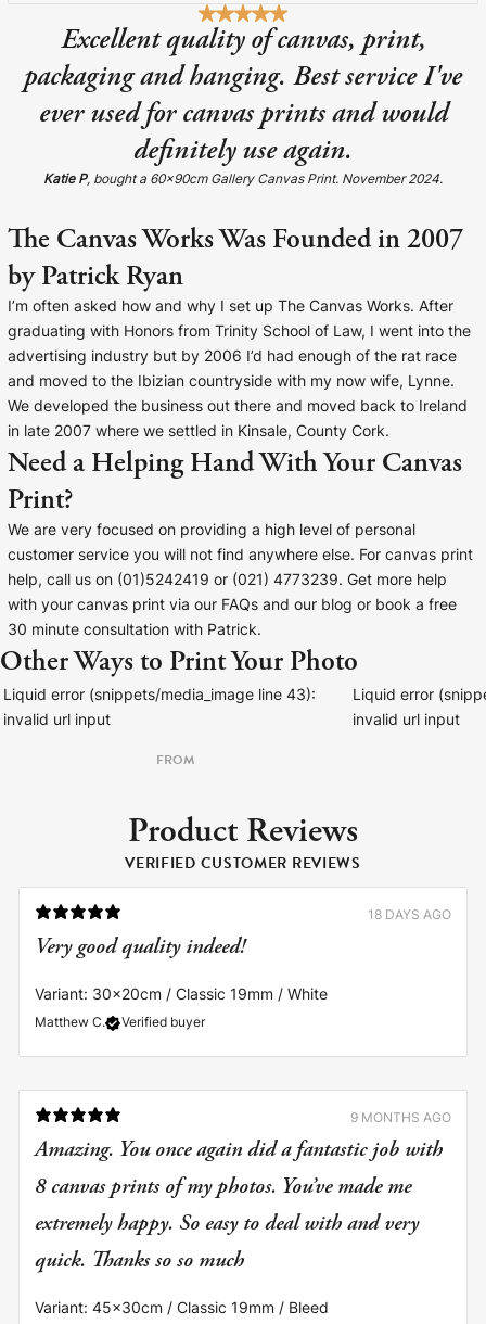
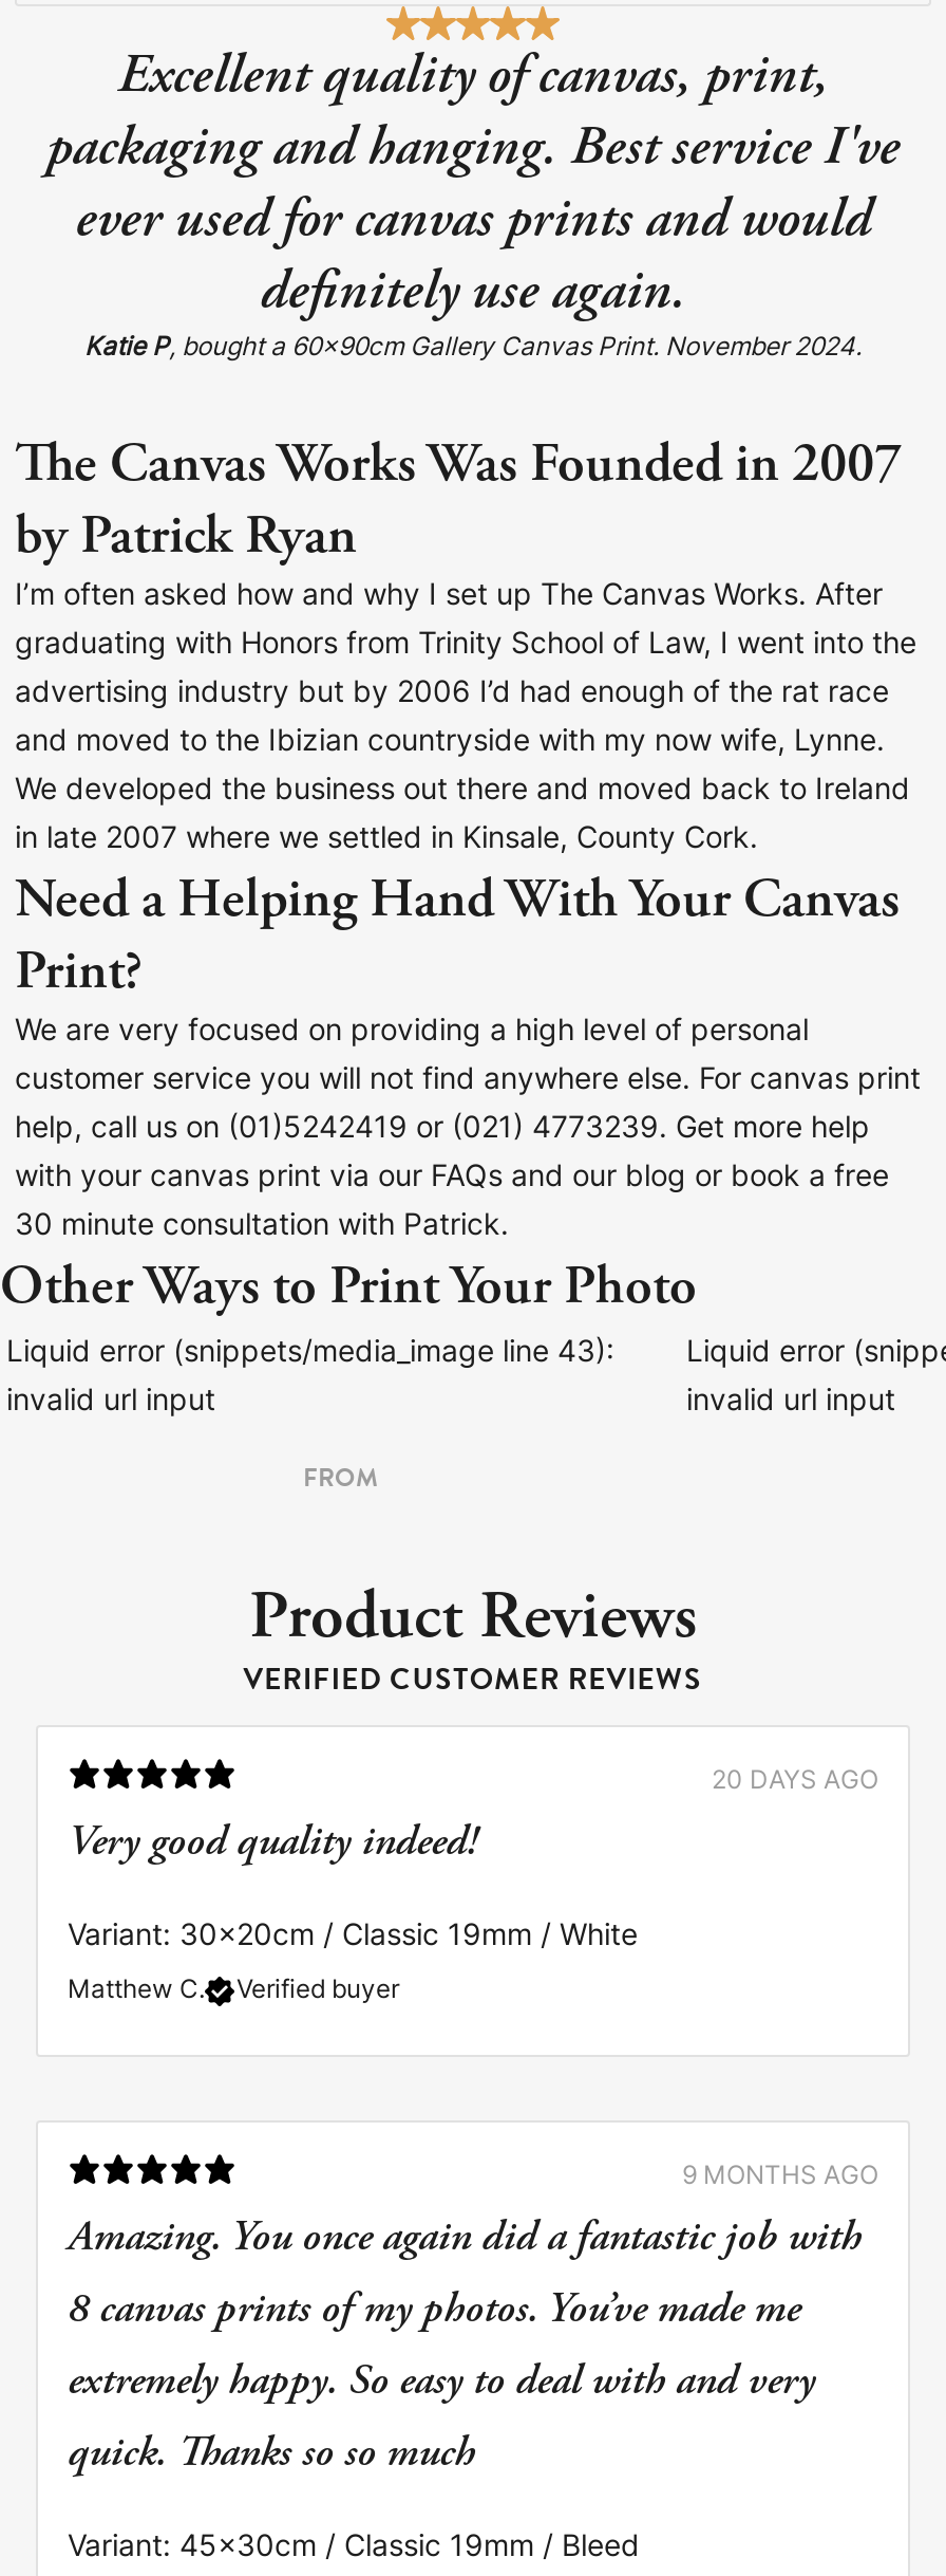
[368,909,451,922] 18 DAYS AGO -> [712,1769,878,1795] 20 DAYS AGO

